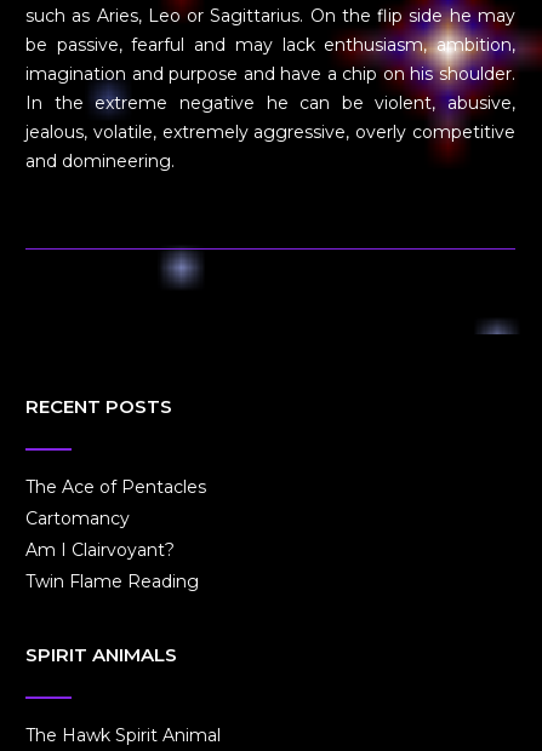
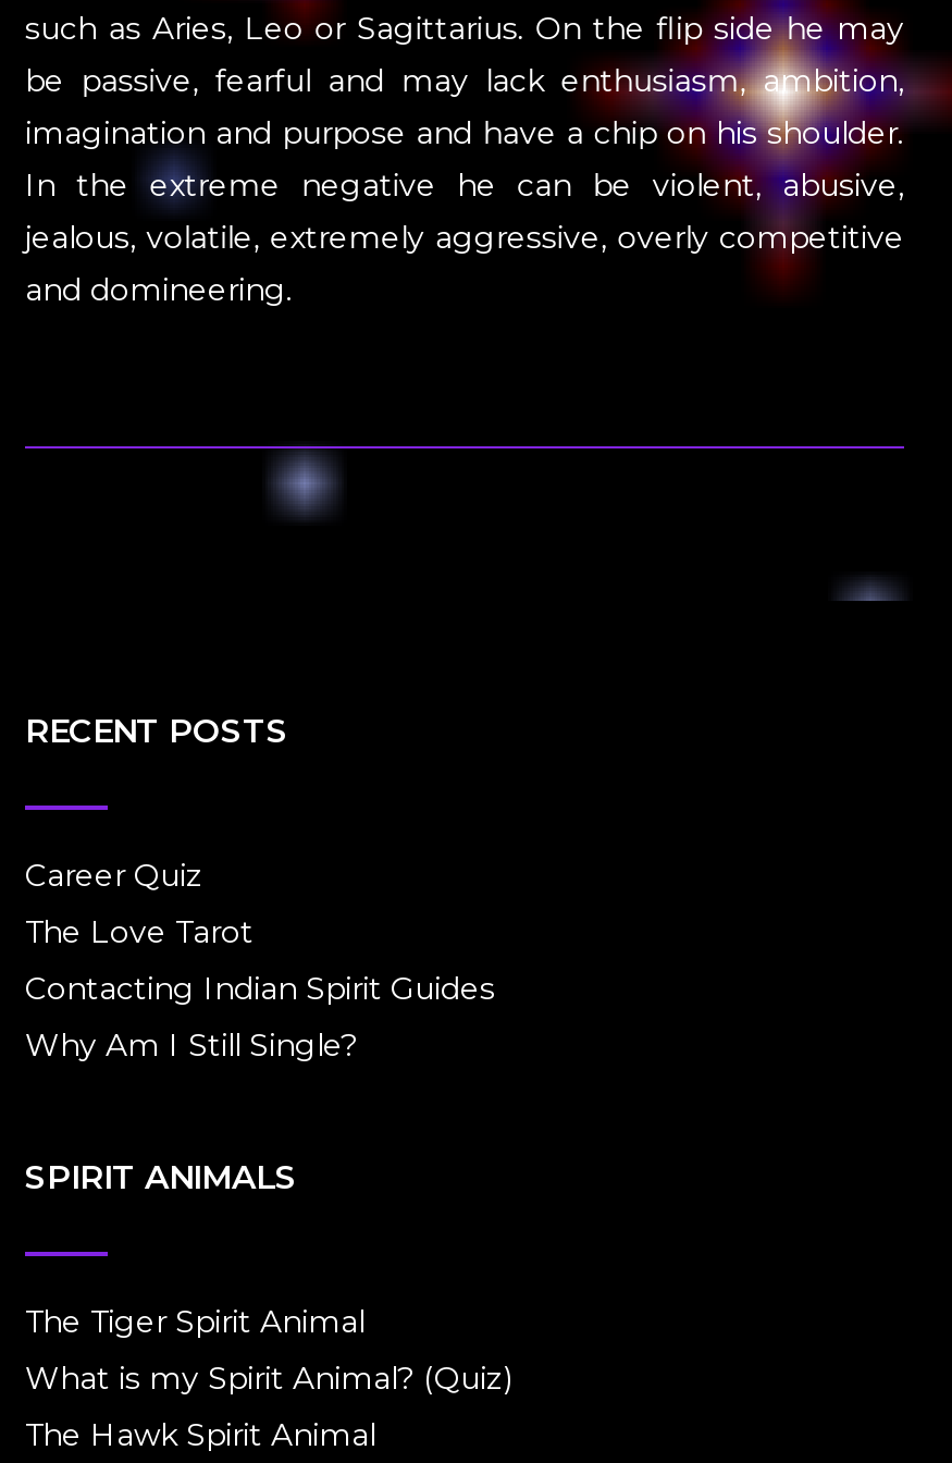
[25,476,206,592] The Ace of Pentacles | Cartomancy | Am I Clairvoyant? | Twin Flame Reading -> [25,855,495,1064] Career Quiz | The Love Tarot | Contacting Indian Spirit Guides | Why Am I Still Single?
none -> [25,1302,512,1397] The Tiger Spirit Animal | What is my Spirit Animal? (Quiz)

